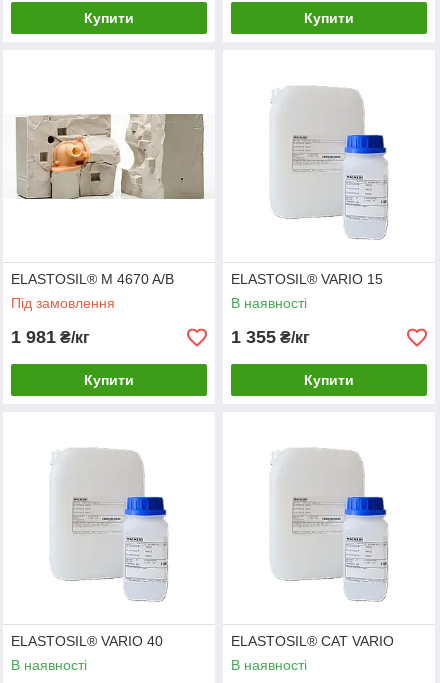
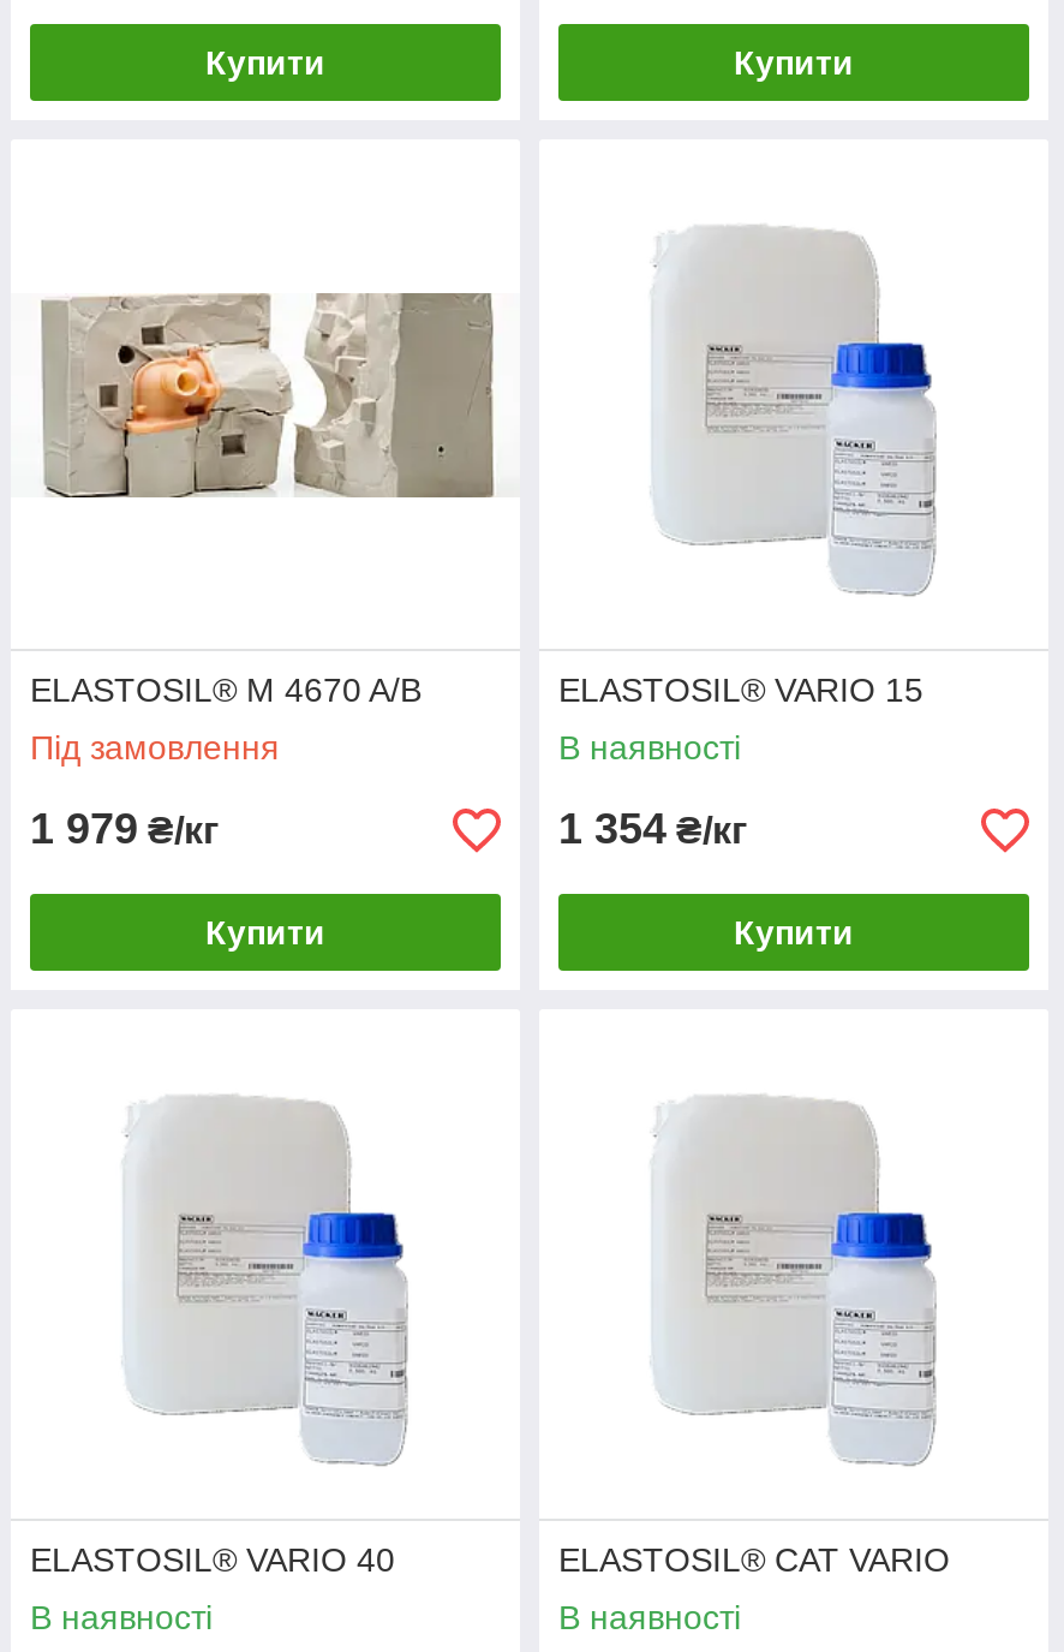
[11,327,90,347] 1 981 ₴/кг -> [30,806,220,854] 1 979 ₴/кг
[231,327,310,347] 1 355 ₴/кг -> [558,806,748,854] 1 354 ₴/кг

